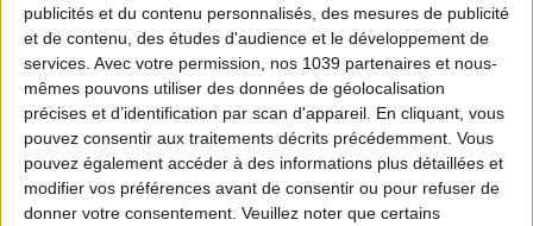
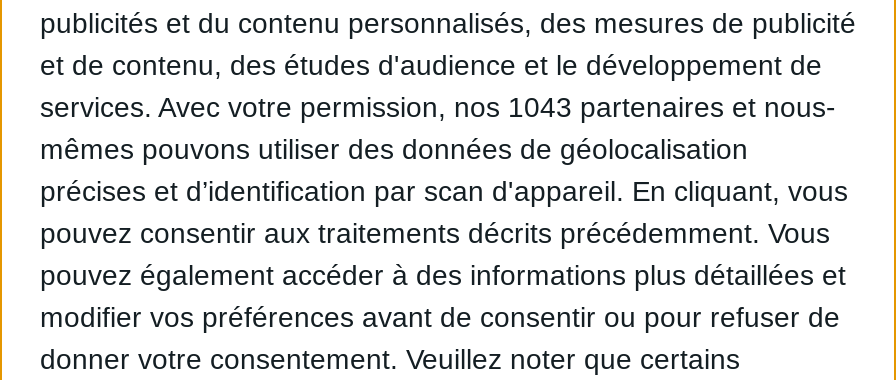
[24,54,497,73] services. Avec votre permission, nos 1039 partenaires et nous- -> [40,90,836,122] services. Avec votre permission, nos 1043 partenaires et nous-

